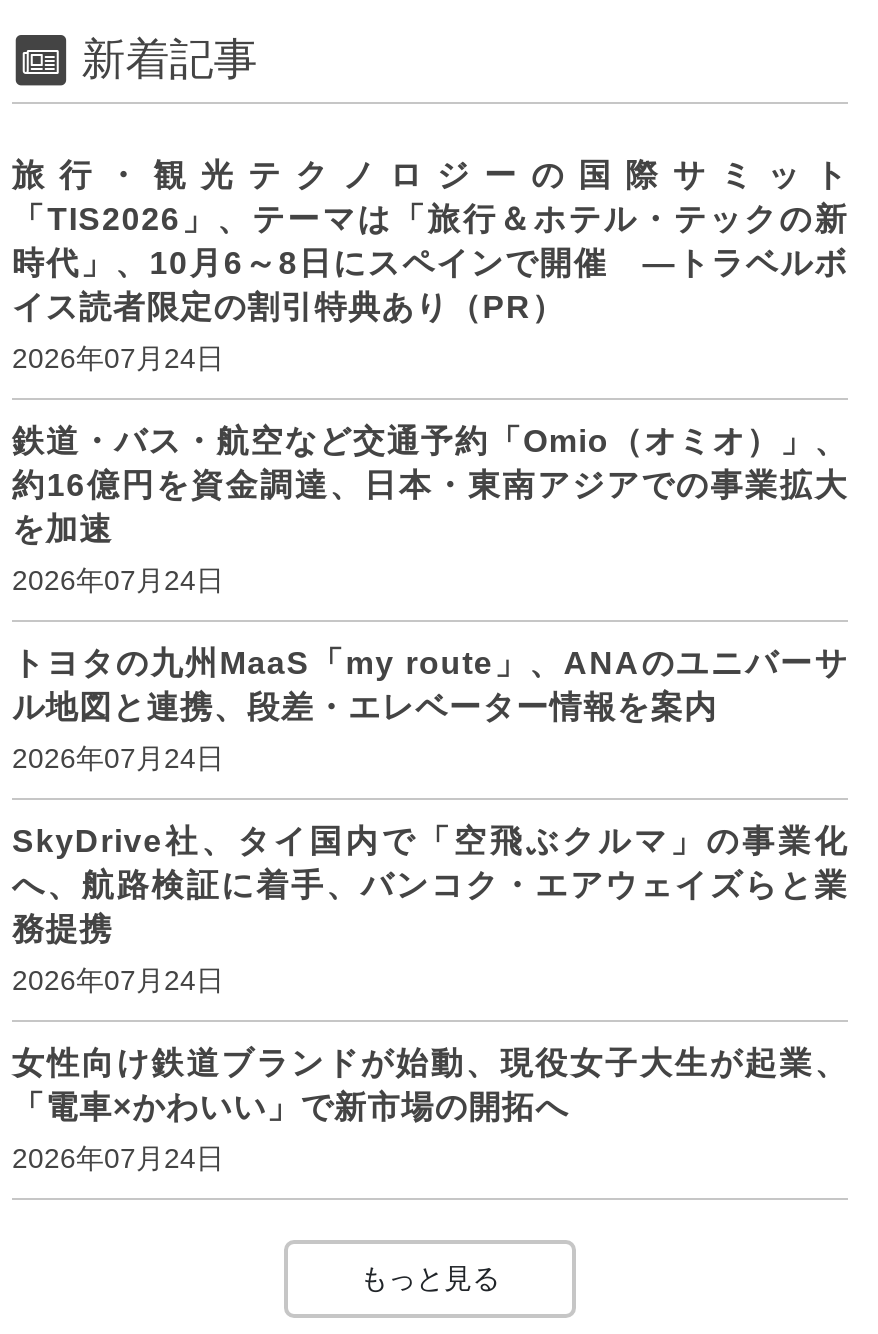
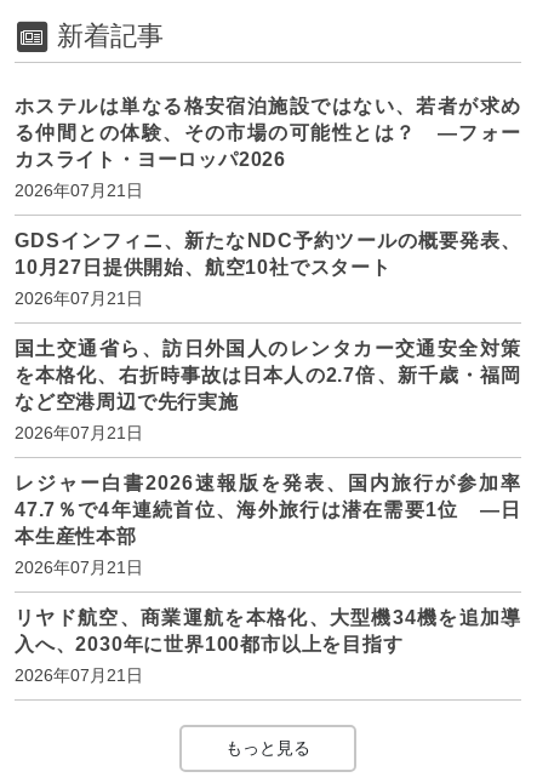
[12,157,848,323] 旅行・観光テクノロジーの国際サミット | 「TIS2026」、テーマは「旅行＆ホテル・テックの新 | 時代」、10月6～8日にスペインで開催 ―トラベルボ | イス読者限定の割引特典あり（PR） -> [15,95,521,169] ホステルは単なる格安宿泊施設ではない、若者が求め | る仲間との体験、その市場の可能性とは？ ―フォー | カスライト・ヨーロッパ2026
[12,341,224,373] 2026年07月24日 -> [15,180,143,200] 2026年07月21日
[12,423,848,545] 鉄道・バス・航空など交通予約「Omio（オミオ）」、 | 約16億円を資金調達、日本・東南アジアでの事業拡大 | を加速 -> [15,230,521,277] GDSインフィニ、新たなNDC予約ツールの概要発表、 | 10月27日提供開始、航空10社でスタート
[12,563,224,595] 2026年07月24日 -> [15,288,143,307] 2026年07月21日
[12,645,848,723] トヨタの九州MaaS「my route」、ANAのユニバーサ | ル地図と連携、段差・エレベーター情報を案内 -> [15,338,521,412] 国土交通省ら、訪日外国人のレンタカー交通安全対策 | を本格化、右折時事故は日本人の2.7倍、新千歳・福岡 | など空港周辺で先行実施
[12,741,224,773] 2026年07月24日 -> [15,423,143,442] 2026年07月21日
[12,823,848,945] SkyDrive社、タイ国内で「空飛ぶクルマ」の事業化 | へ、航路検証に着手、バンコク・エアウェイズらと業 | 務提携 -> [15,472,521,546] レジャー白書2026速報版を発表、国内旅行が参加率 | 47.7％で4年連続首位、海外旅行は潜在需要1位 ―日 | 本生産性本部
[12,963,224,995] 2026年07月24日 -> [15,557,143,576] 2026年07月21日
[12,1045,848,1123] 女性向け鉄道ブランドが始動、現役女子大生が起業、 | 「電車×かわいい」で新市場の開拓へ -> [15,607,521,654] リヤド航空、商業運航を本格化、大型機34機を追加導 | 入へ、2030年に世界100都市以上を目指す
[12,1141,224,1173] 2026年07月24日 -> [15,665,143,684] 2026年07月21日

